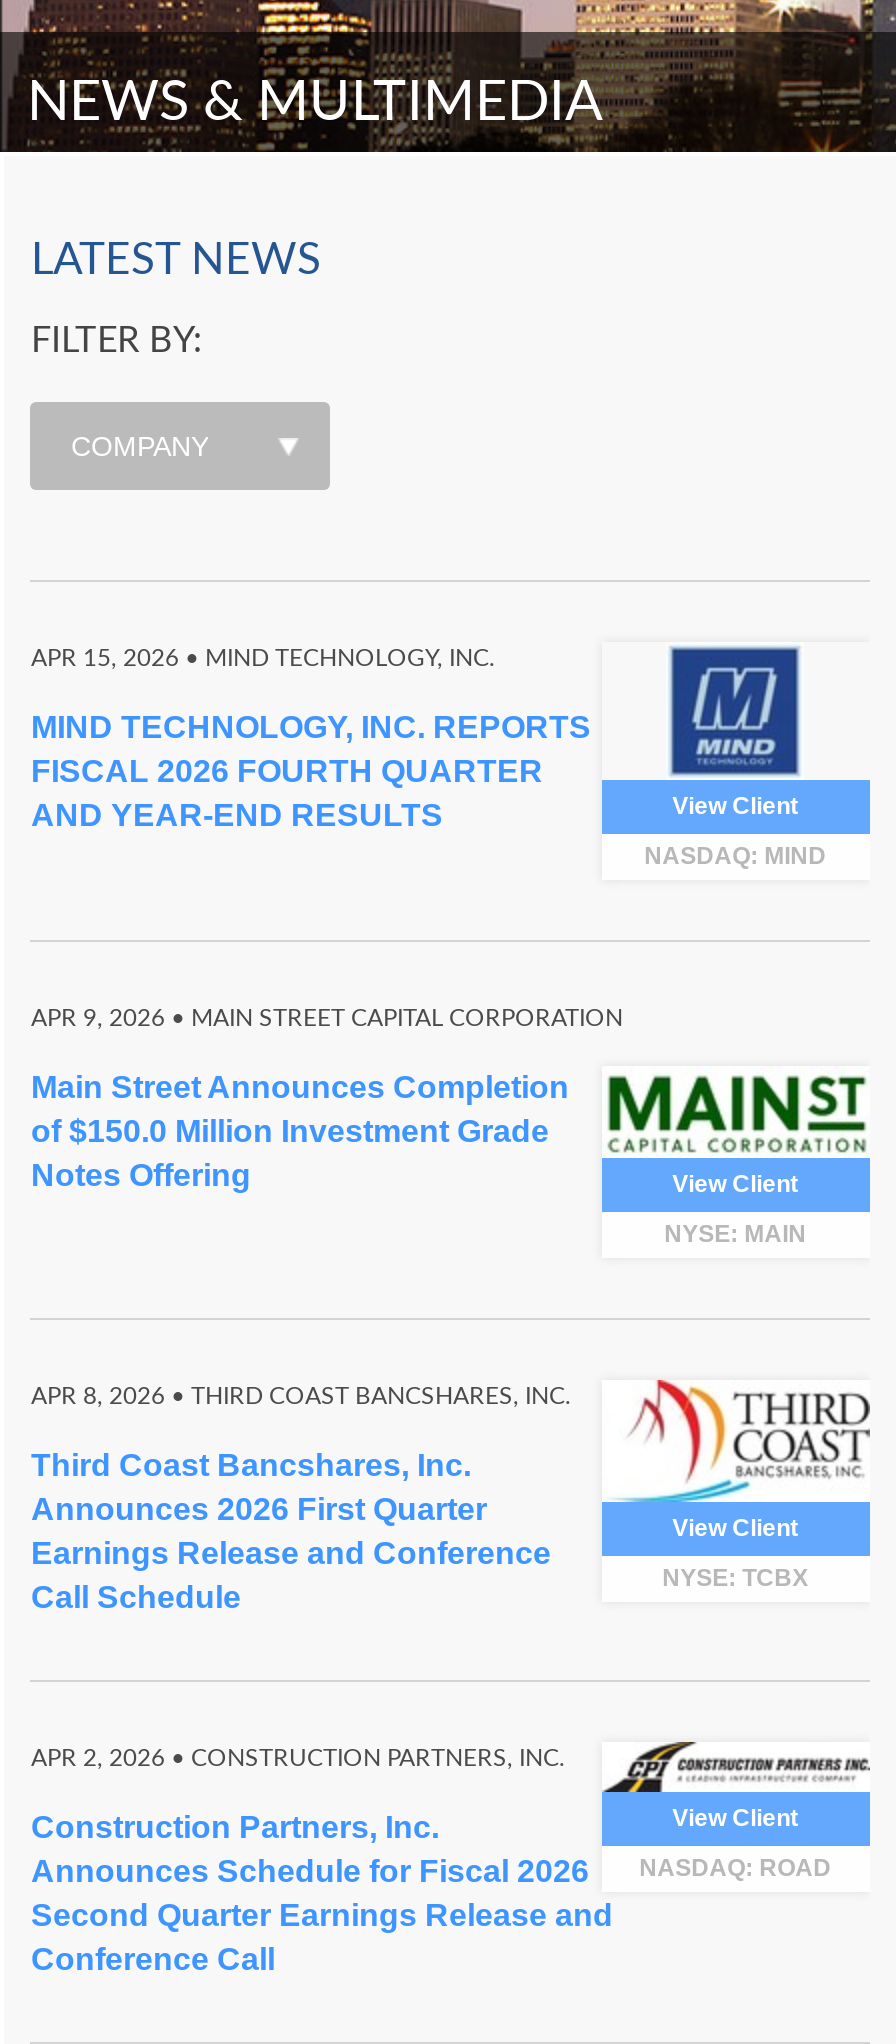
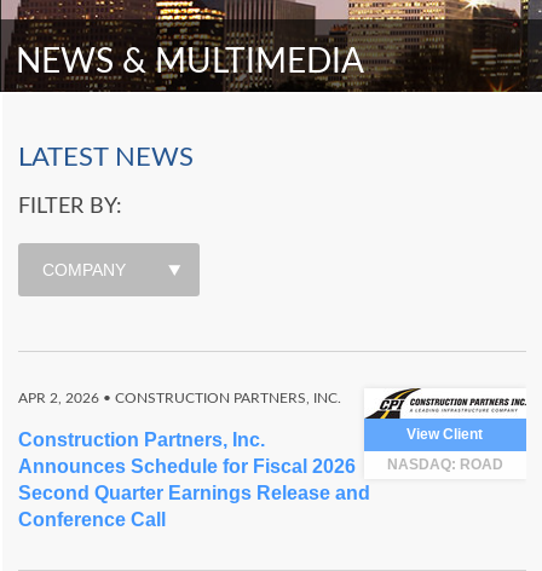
[31,646,495,670] APR 15, 2026 • MIND TECHNOLOGY, INC. -> none
[600,642,872,870] [image] | View Client | NASDAQ: MIND -> none
[31,710,591,832] MIND TECHNOLOGY, INC. REPORTS | FISCAL 2026 FOURTH QUARTER | AND YEAR-END RESULTS -> none
[31,1006,623,1030] APR 9, 2026 • MAIN STREET CAPITAL CORPORATION -> none
[31,1070,569,1192] Main Street Announces Completion | of $150.0 Million Investment Grade | Notes Offering -> none
[600,1074,872,1248] [image] | View Client | NYSE: MAIN -> none
[31,1384,571,1408] APR 8, 2026 • THIRD COAST BANCSHARES, INC. -> none
[600,1378,872,1592] [image] | View Client | NYSE: TCBX -> none
[31,1448,551,1614] Third Coast Bancshares, Inc. | Announces 2026 First Quarter | Earnings Release and Conference | Call Schedule -> none

